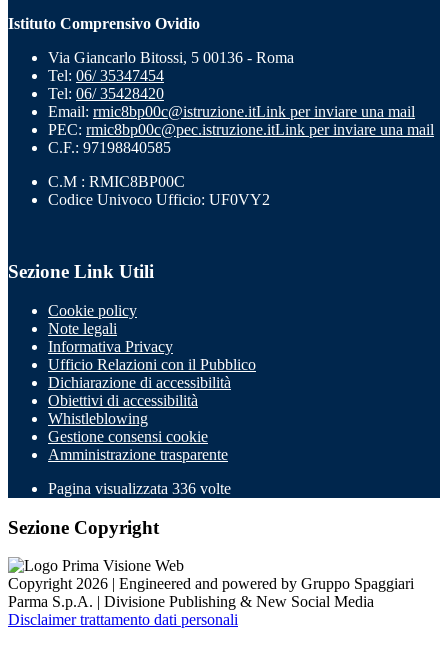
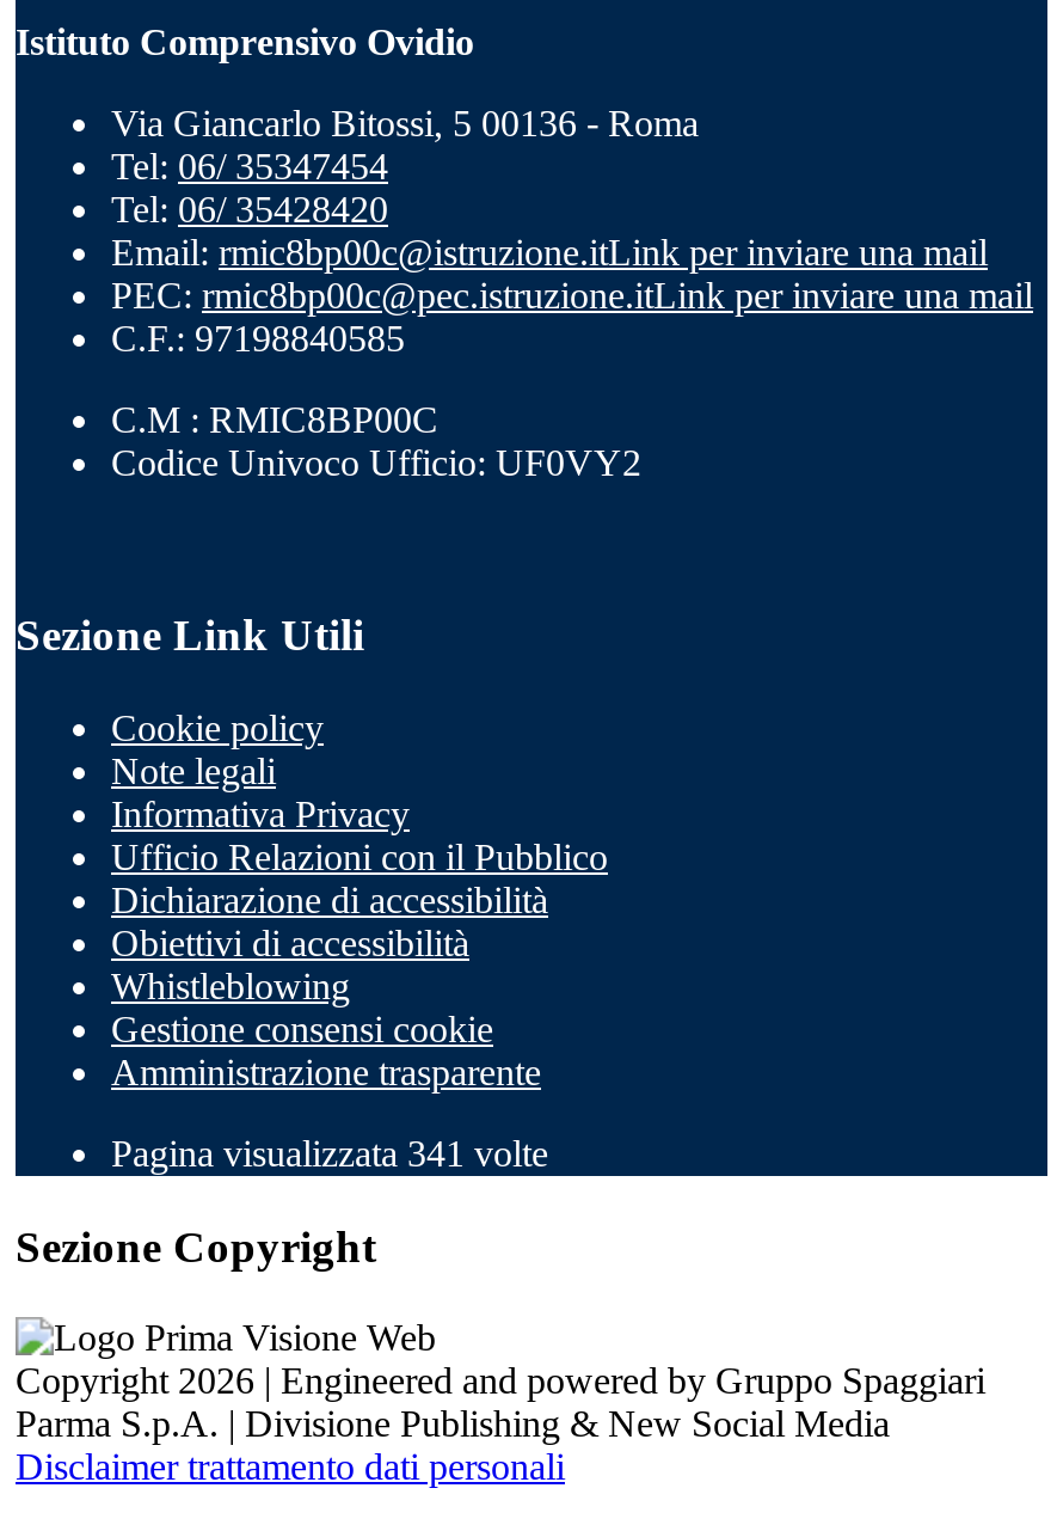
[48,480,231,497] Pagina visualizzata 336 volte -> [111,1133,548,1174] Pagina visualizzata 341 volte

